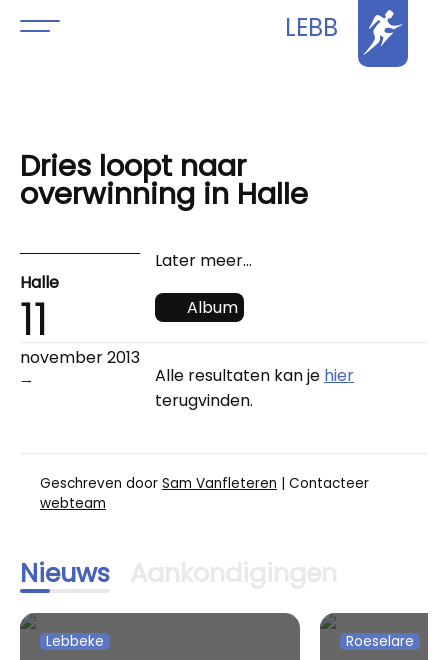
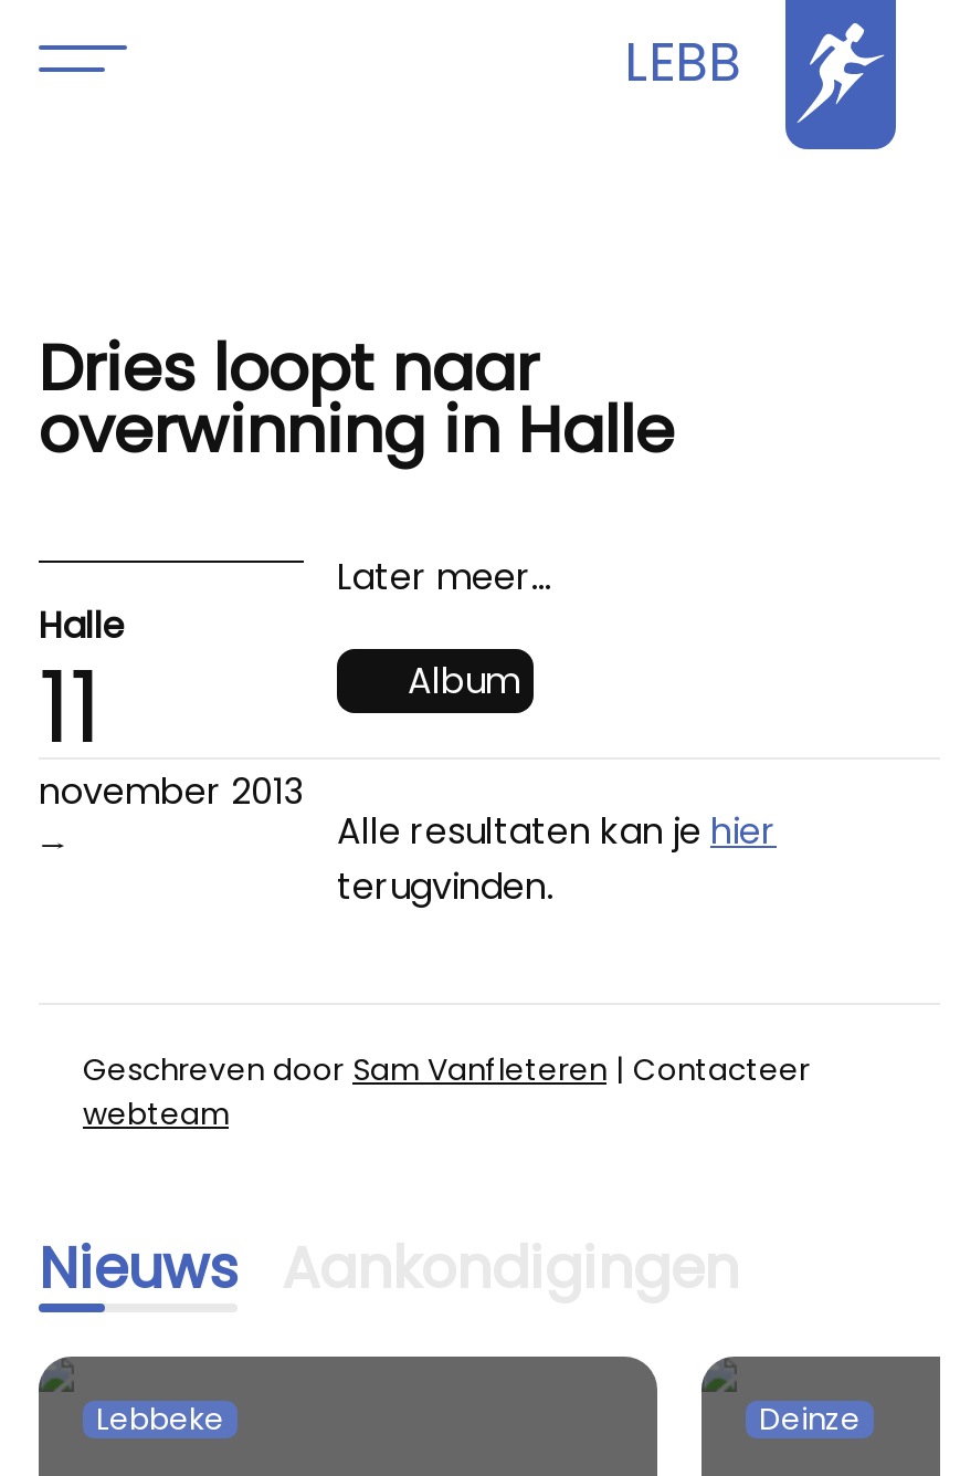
[346,632,414,651] Roeselare -> [759,1399,861,1441] Deinze

